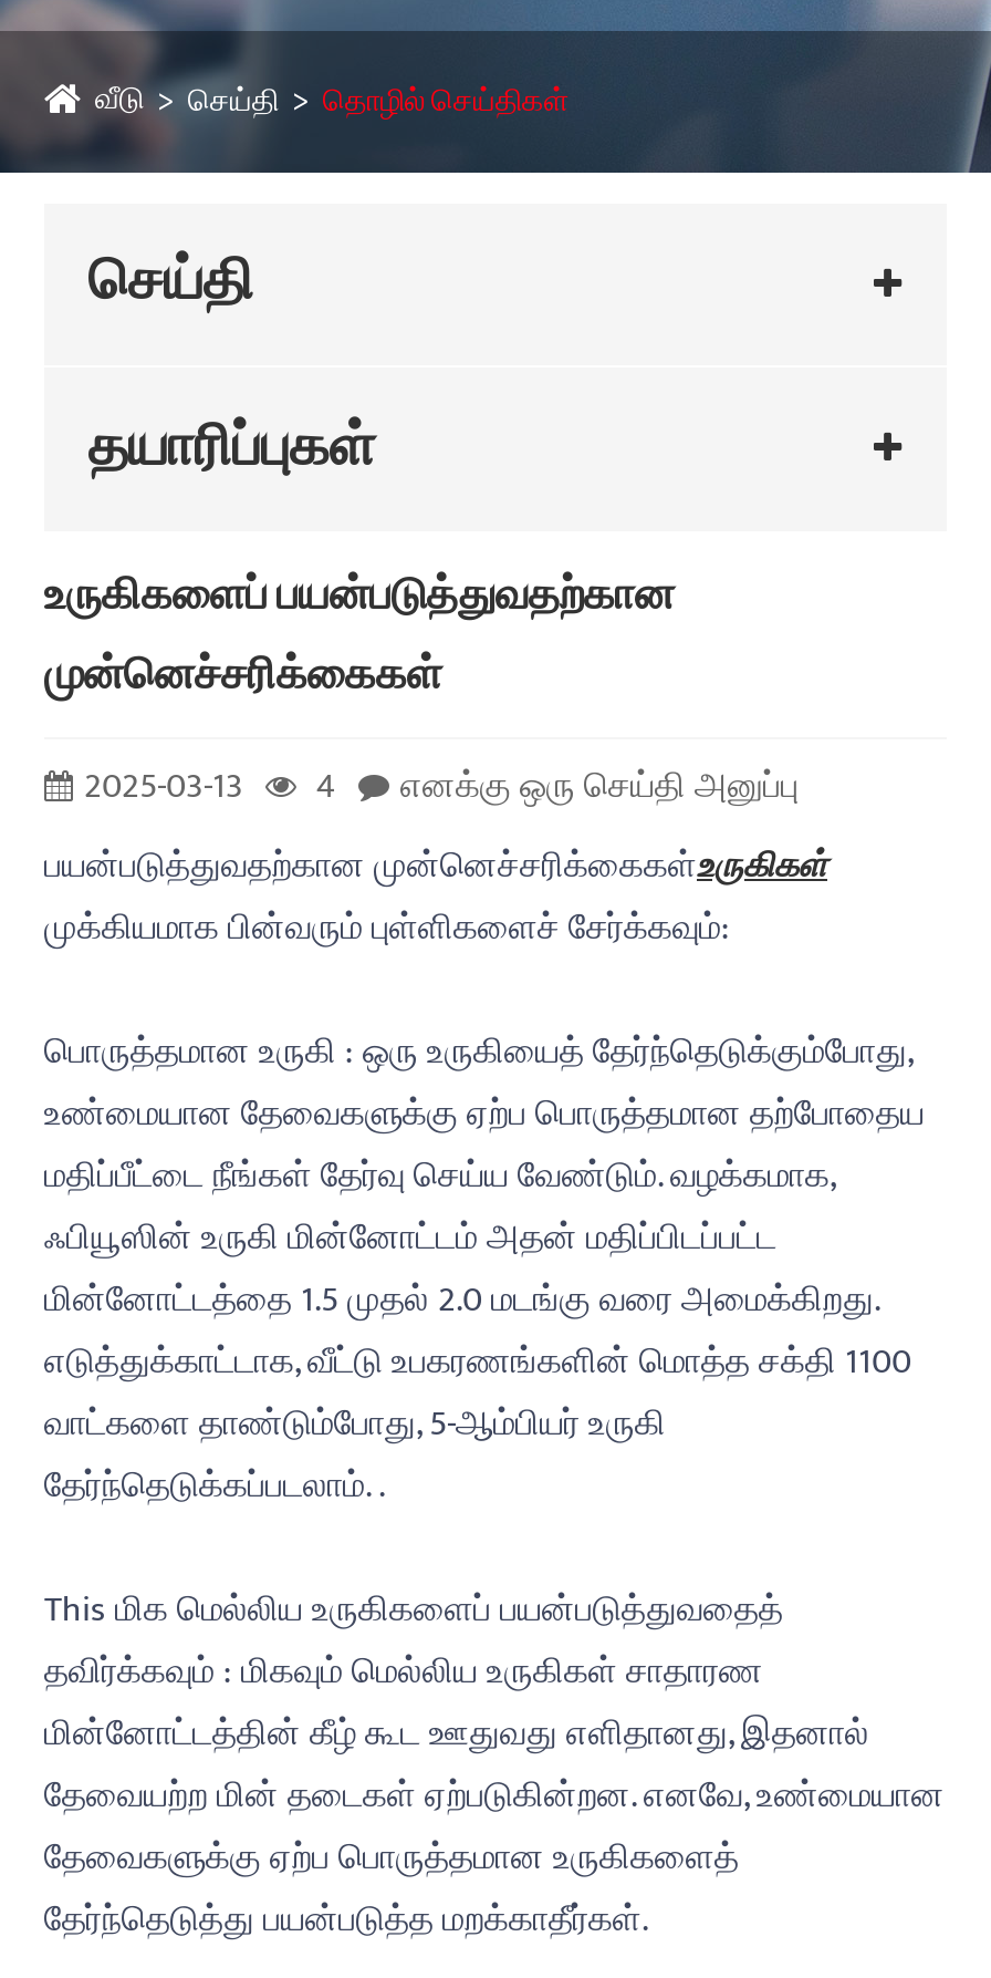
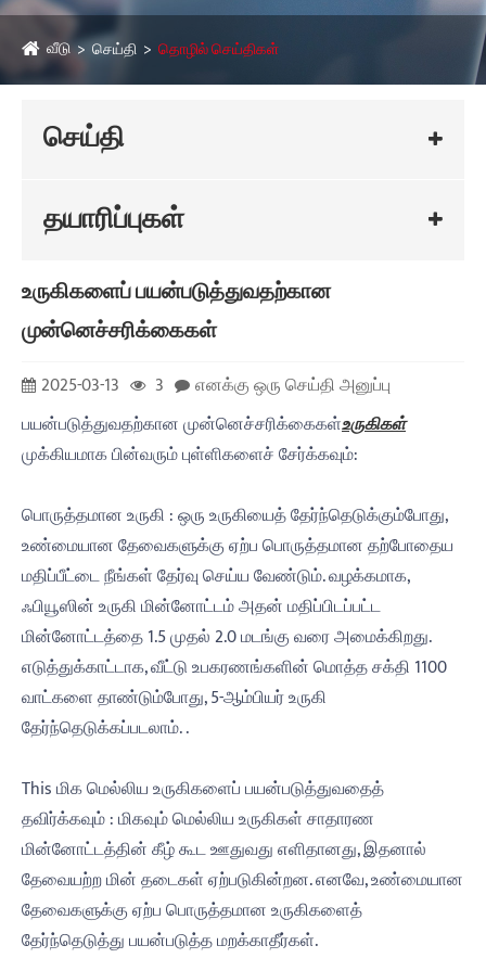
[84,758,799,818] 2025-03-13 4 எனக்கு ஒரு செய்தி அனுப்பு -> [41,371,391,401] 2025-03-13 3 எனக்கு ஒரு செய்தி அனுப்பு

